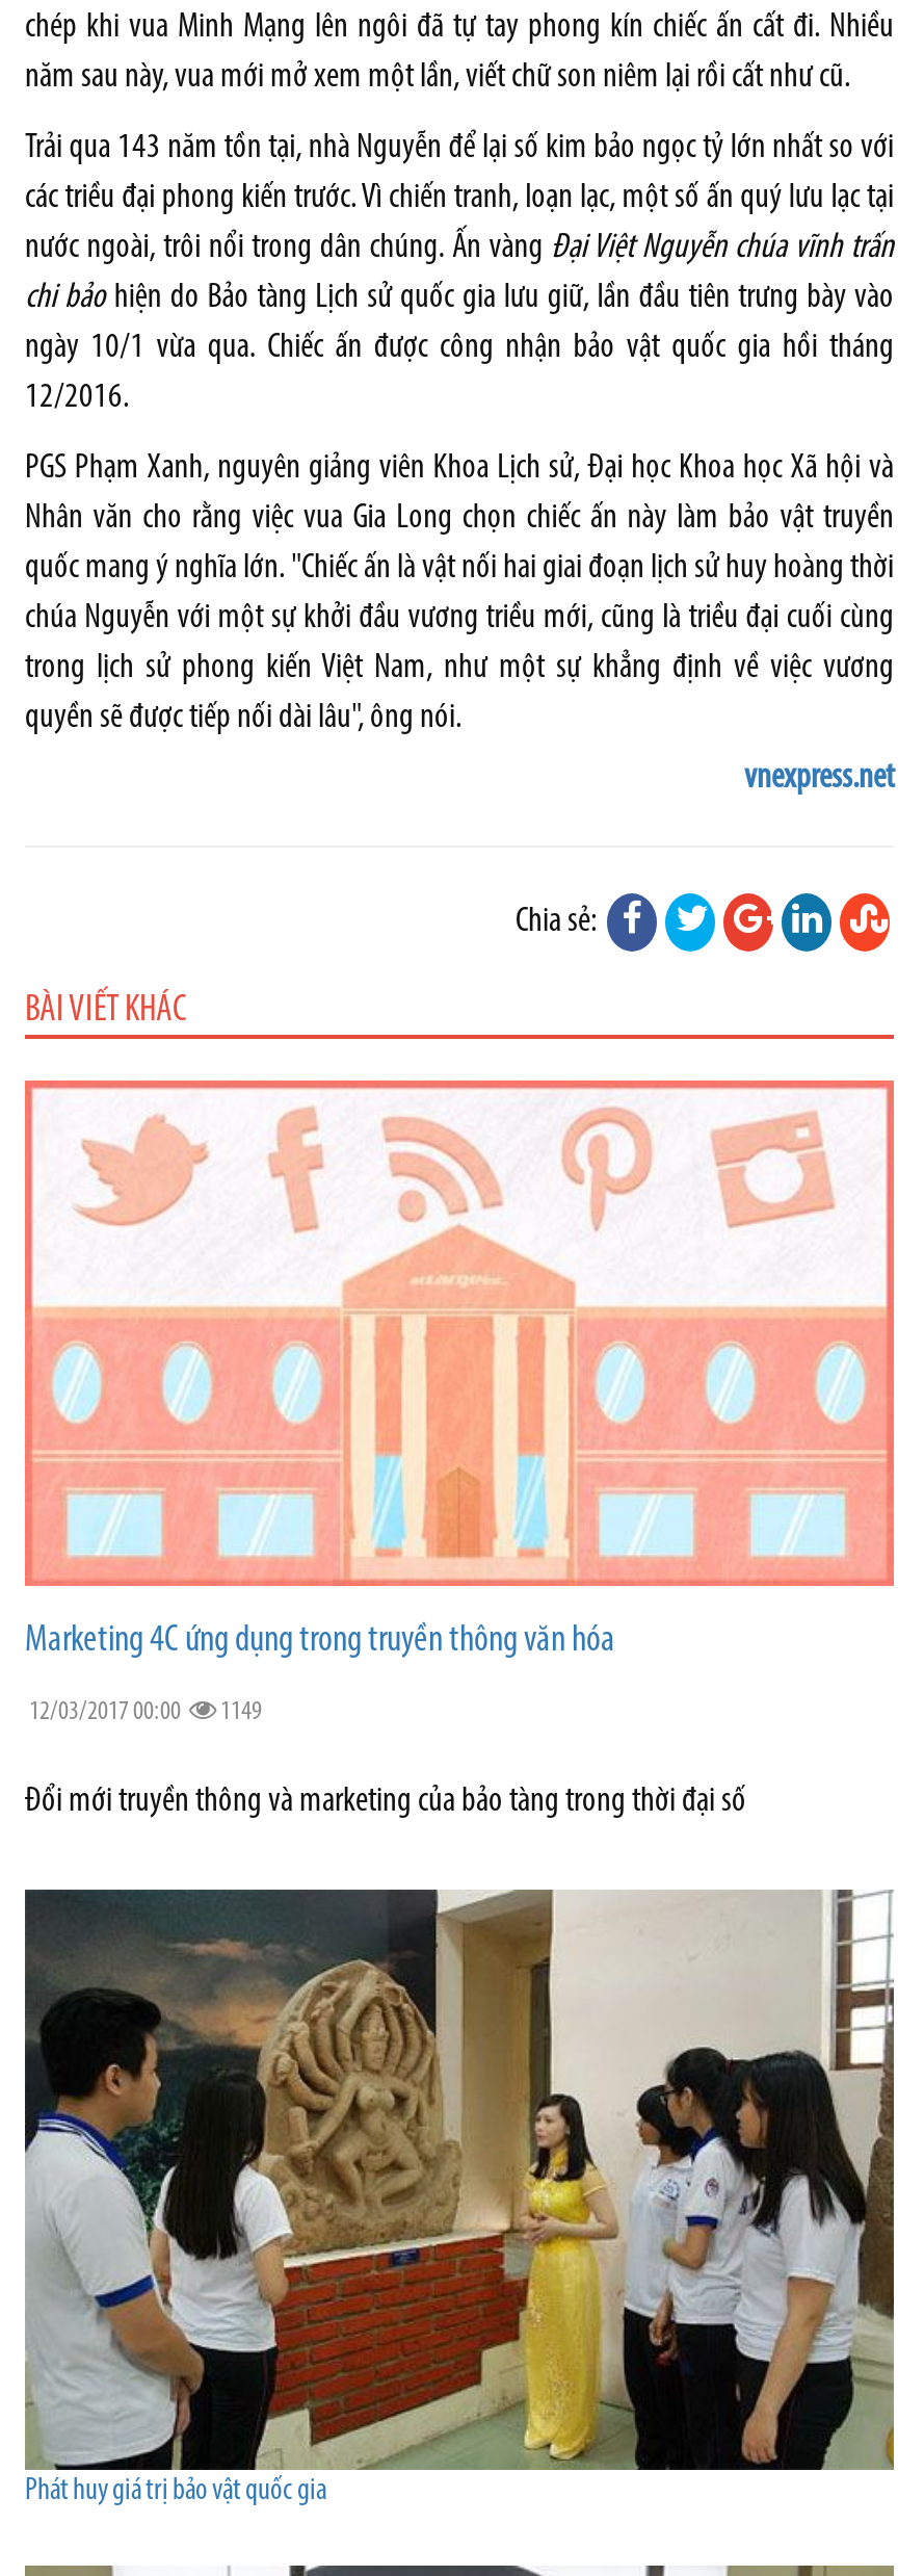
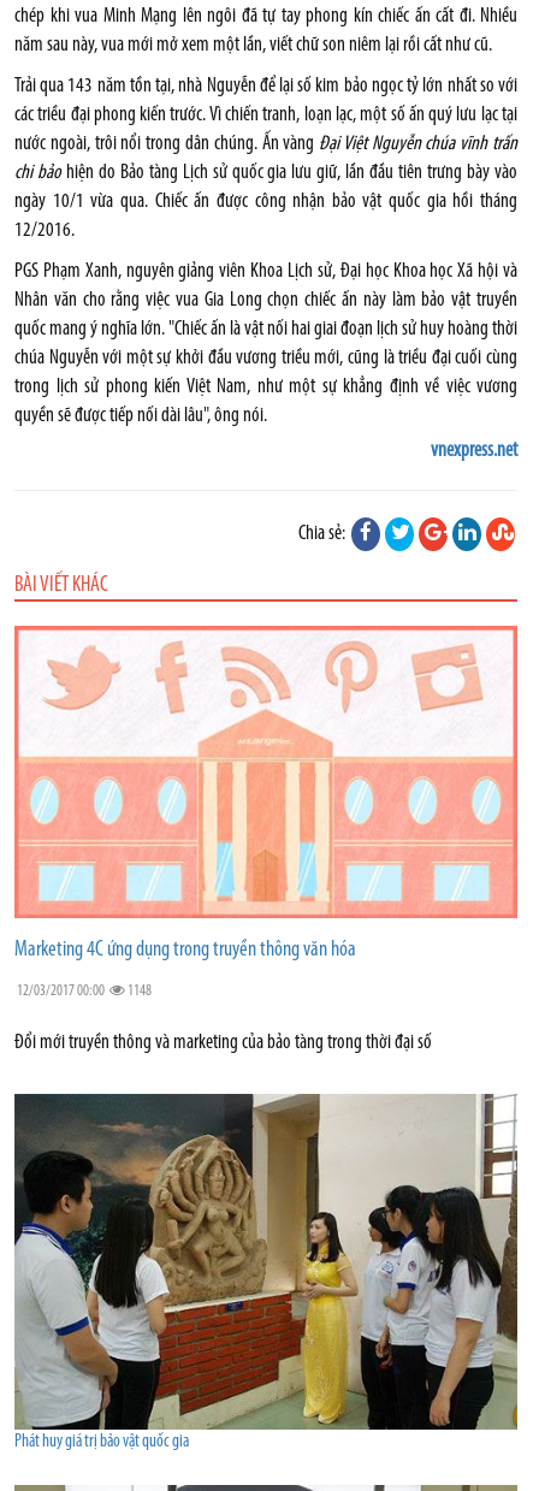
[29,1698,262,1725] 12/03/2017 00:00 1149 -> [17,983,152,999] 12/03/2017 00:00 1148

